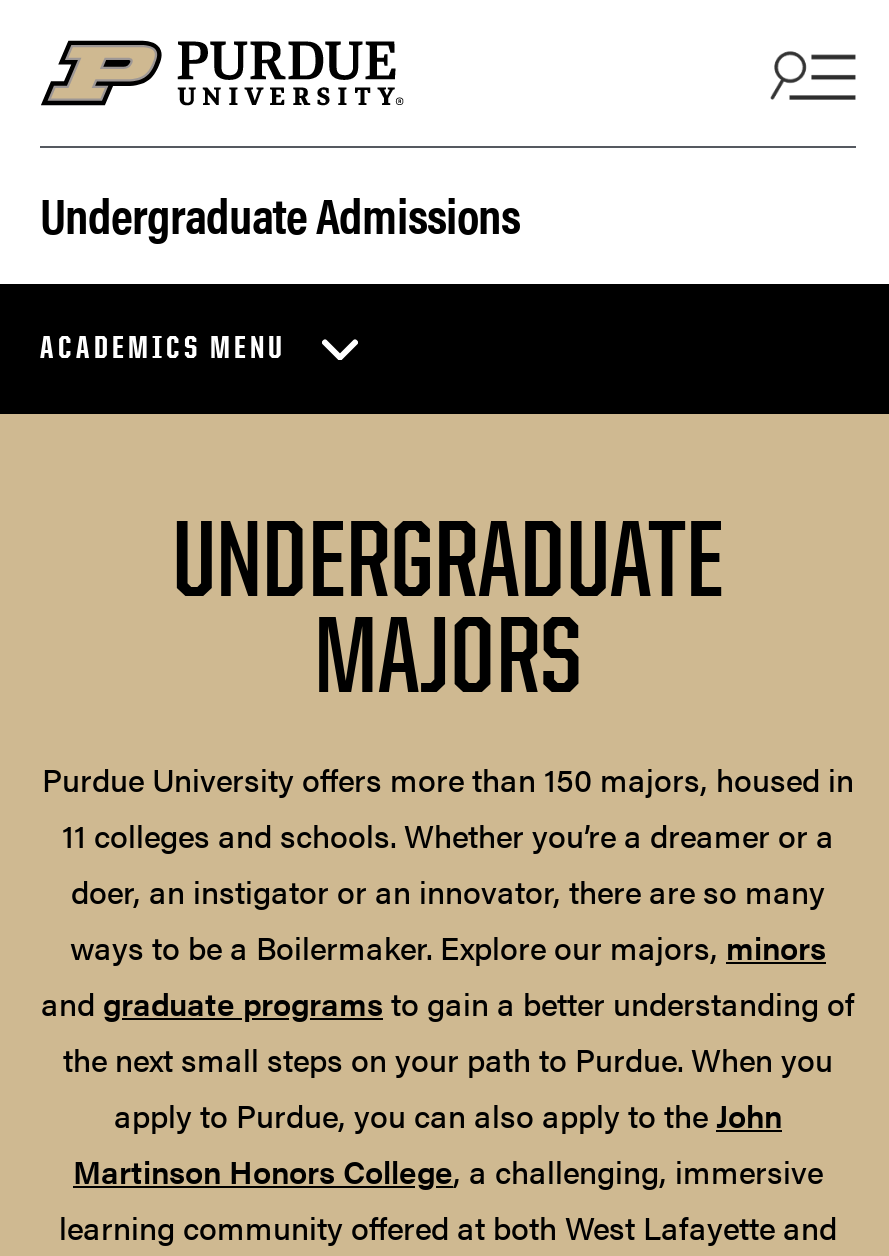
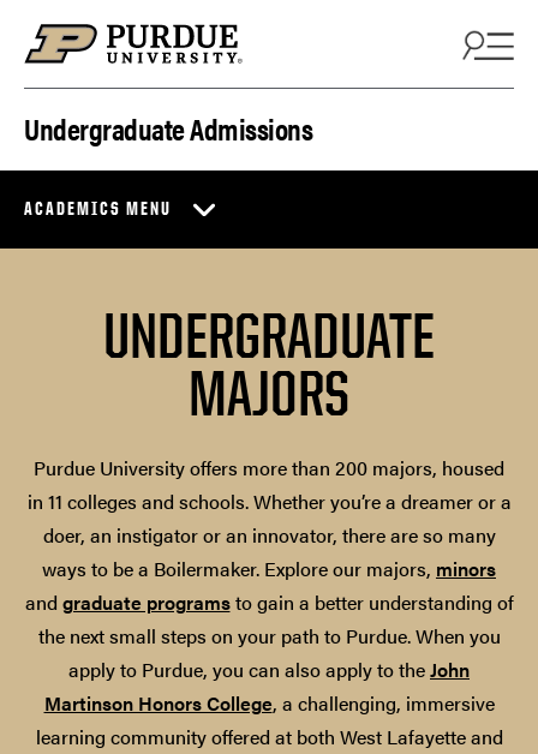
[42,756,854,858] Purdue University offers more than 150 majors, housed in | 11 colleges and schools. Whether you’re a dreamer or a -> [27,454,511,515] Purdue University offers more than 200 majors, housed | in 11 colleges and schools. Whether you’re a dreamer or a

